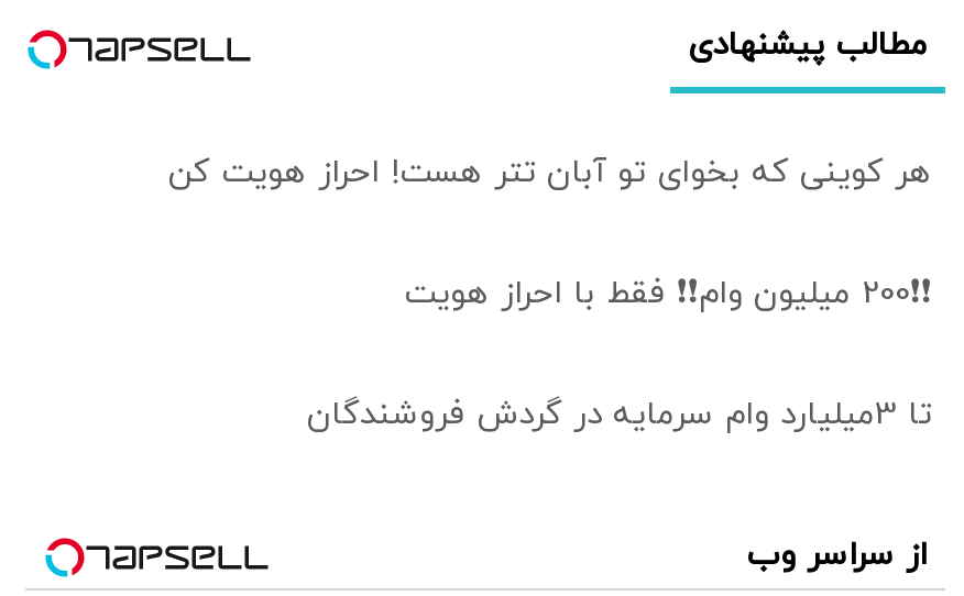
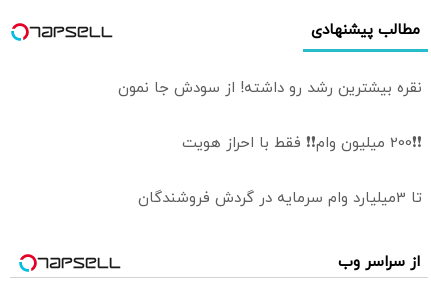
[168,152,932,198] هر کوینی که بخوای تو آبان تتر هست! احراز هویت کن -> [118,78,422,99] نقره بیشترین رشد رو داشته! از سودش جا نمون

